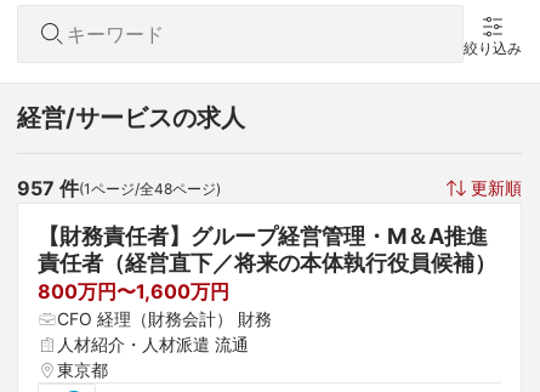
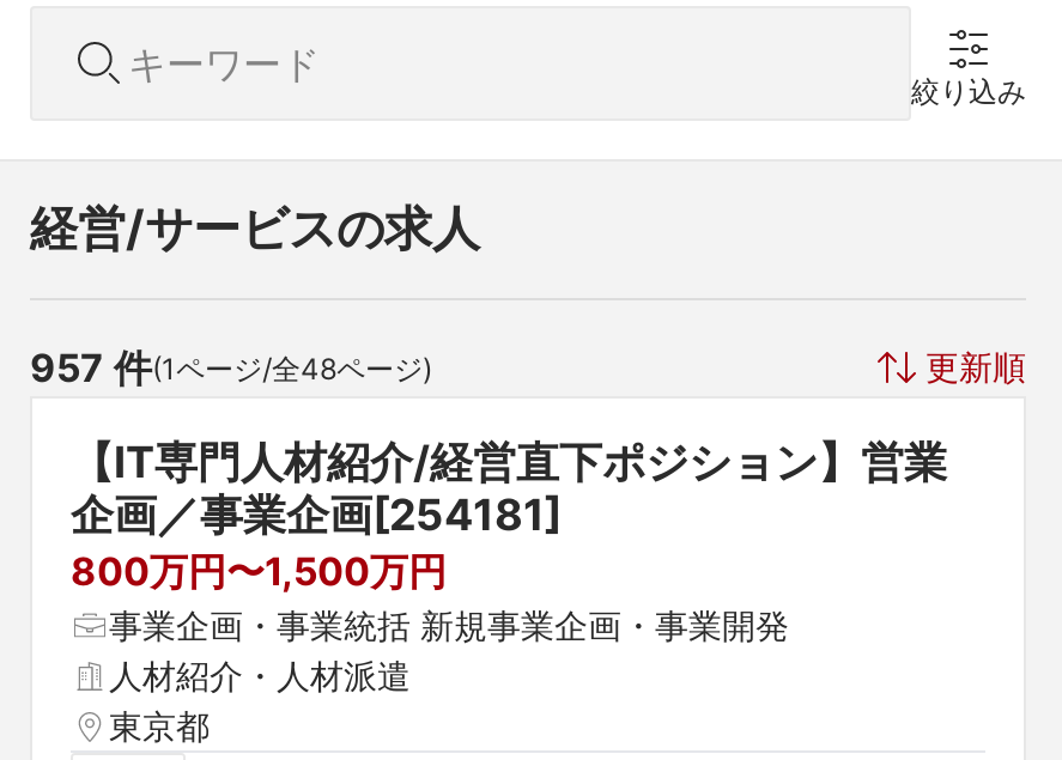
[38,223,496,354] 【財務責任者】グループ経営管理・M＆A推進 | 責任者（経営直下／将来の本体執行役員候補） | 800万円〜1,600万円 | CFO 経理（財務会計） 財務 | 人材紹介・人材派遣 流通 -> [71,437,947,695] 【IT専門人材紹介/経営直下ポジション】営業 | 企画／事業企画[254181] | 800万円〜1,500万円 | 事業企画・事業統括 新規事業企画・事業開発 | 人材紹介・人材派遣

